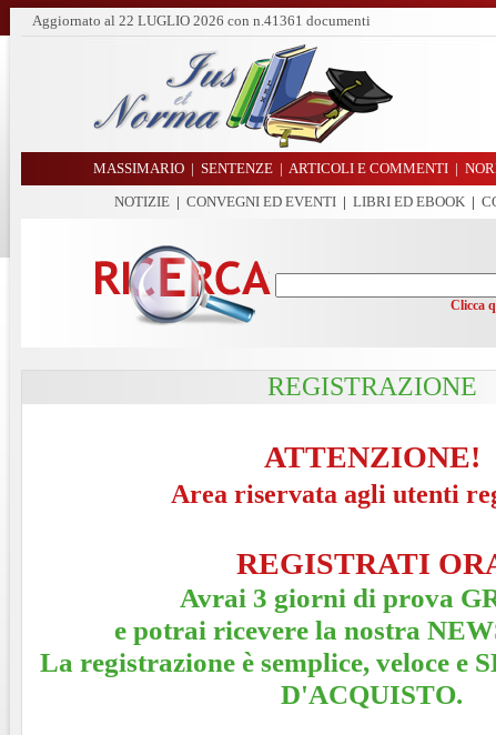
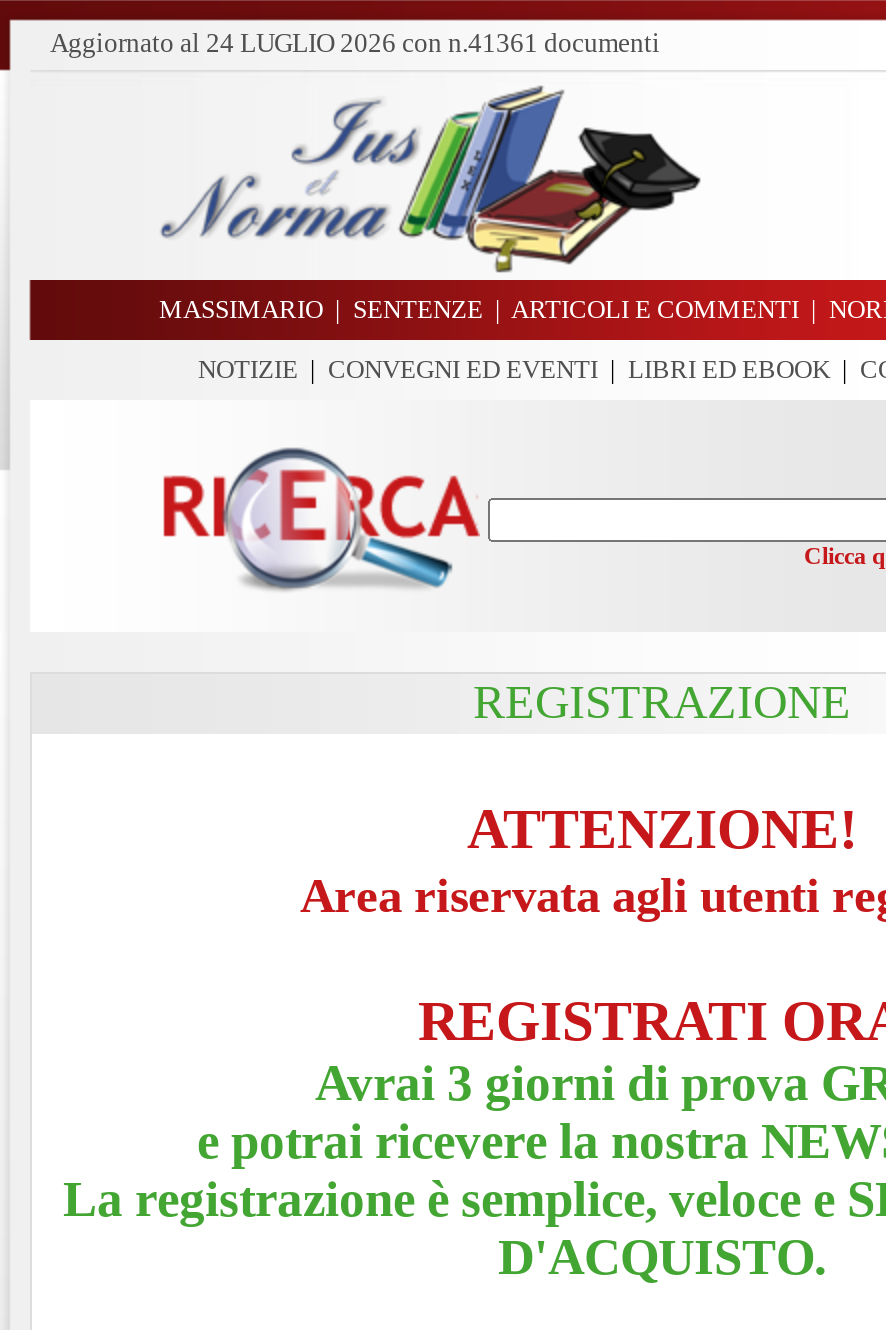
[32,12,371,29] Aggiornato al 22 LUGLIO 2026 con n.41361 documenti -> [50,28,660,58] Aggiornato al 24 LUGLIO 2026 con n.41361 documenti

